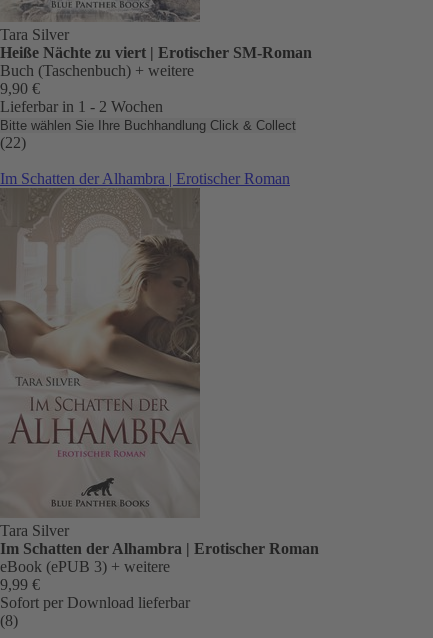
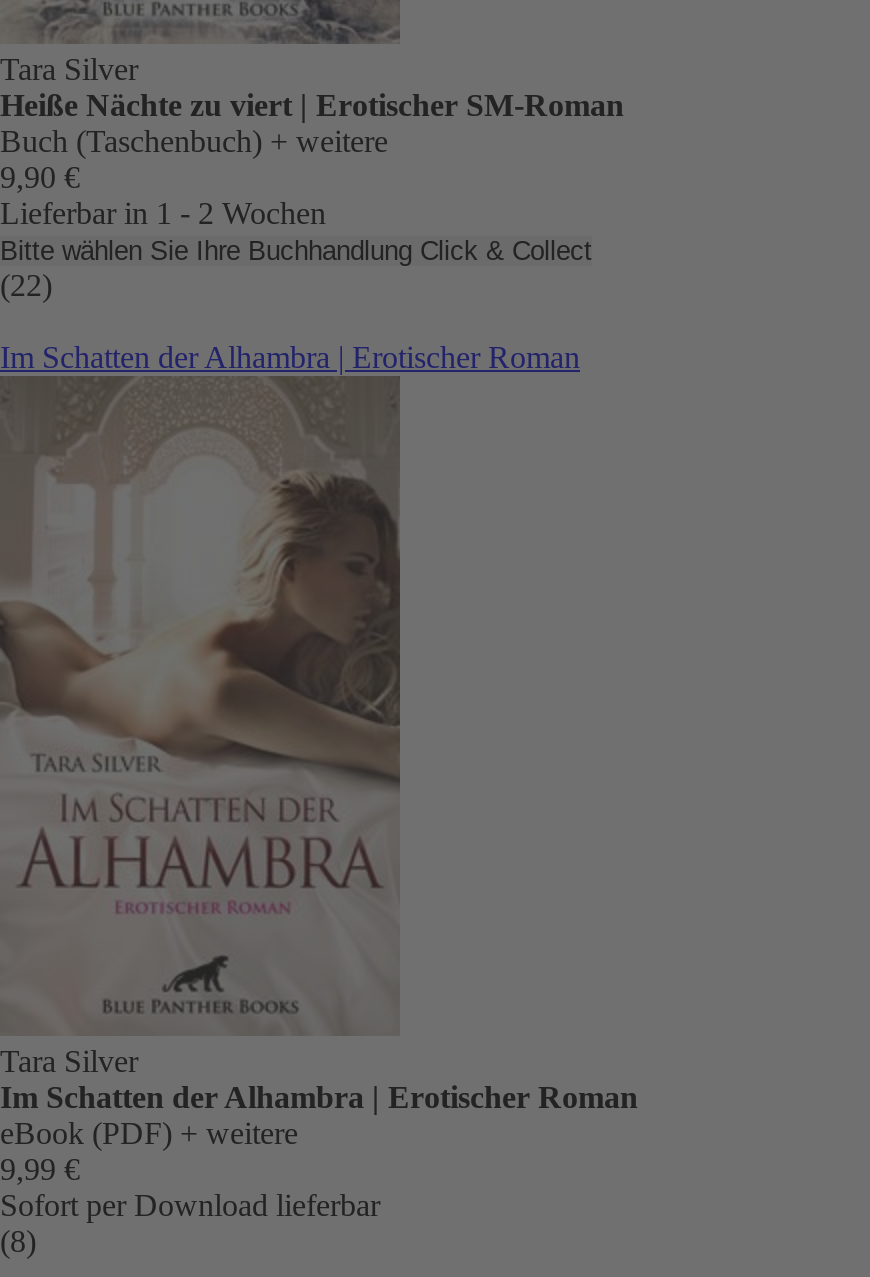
[0,558,170,575] eBook (ePUB 3) + weitere -> [0,1116,298,1150] eBook (PDF) + weitere

